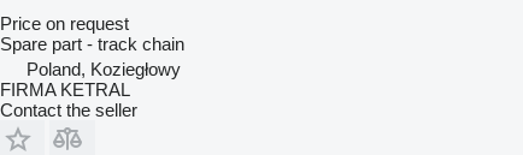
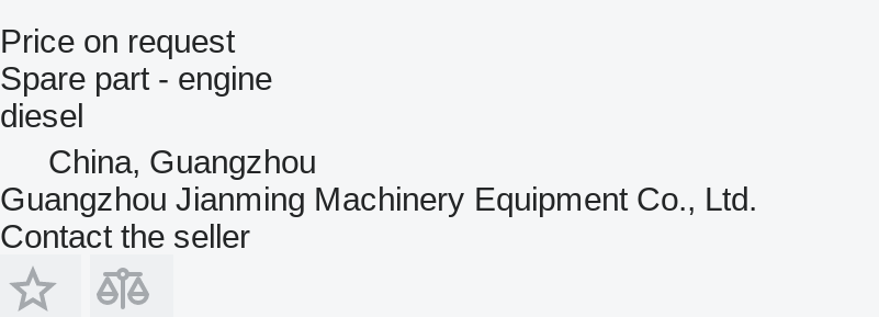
[0,34,184,100] Spare part - track chain | Poland, Koziegłowy | FIRMA KETRAL -> [0,59,757,217] Spare part - engine | diesel | China, Guangzhou | Guangzhou Jianming Machinery Equipment Co., Ltd.

